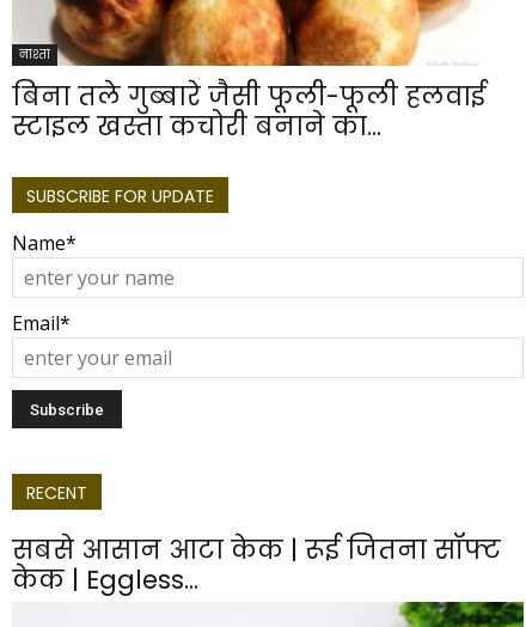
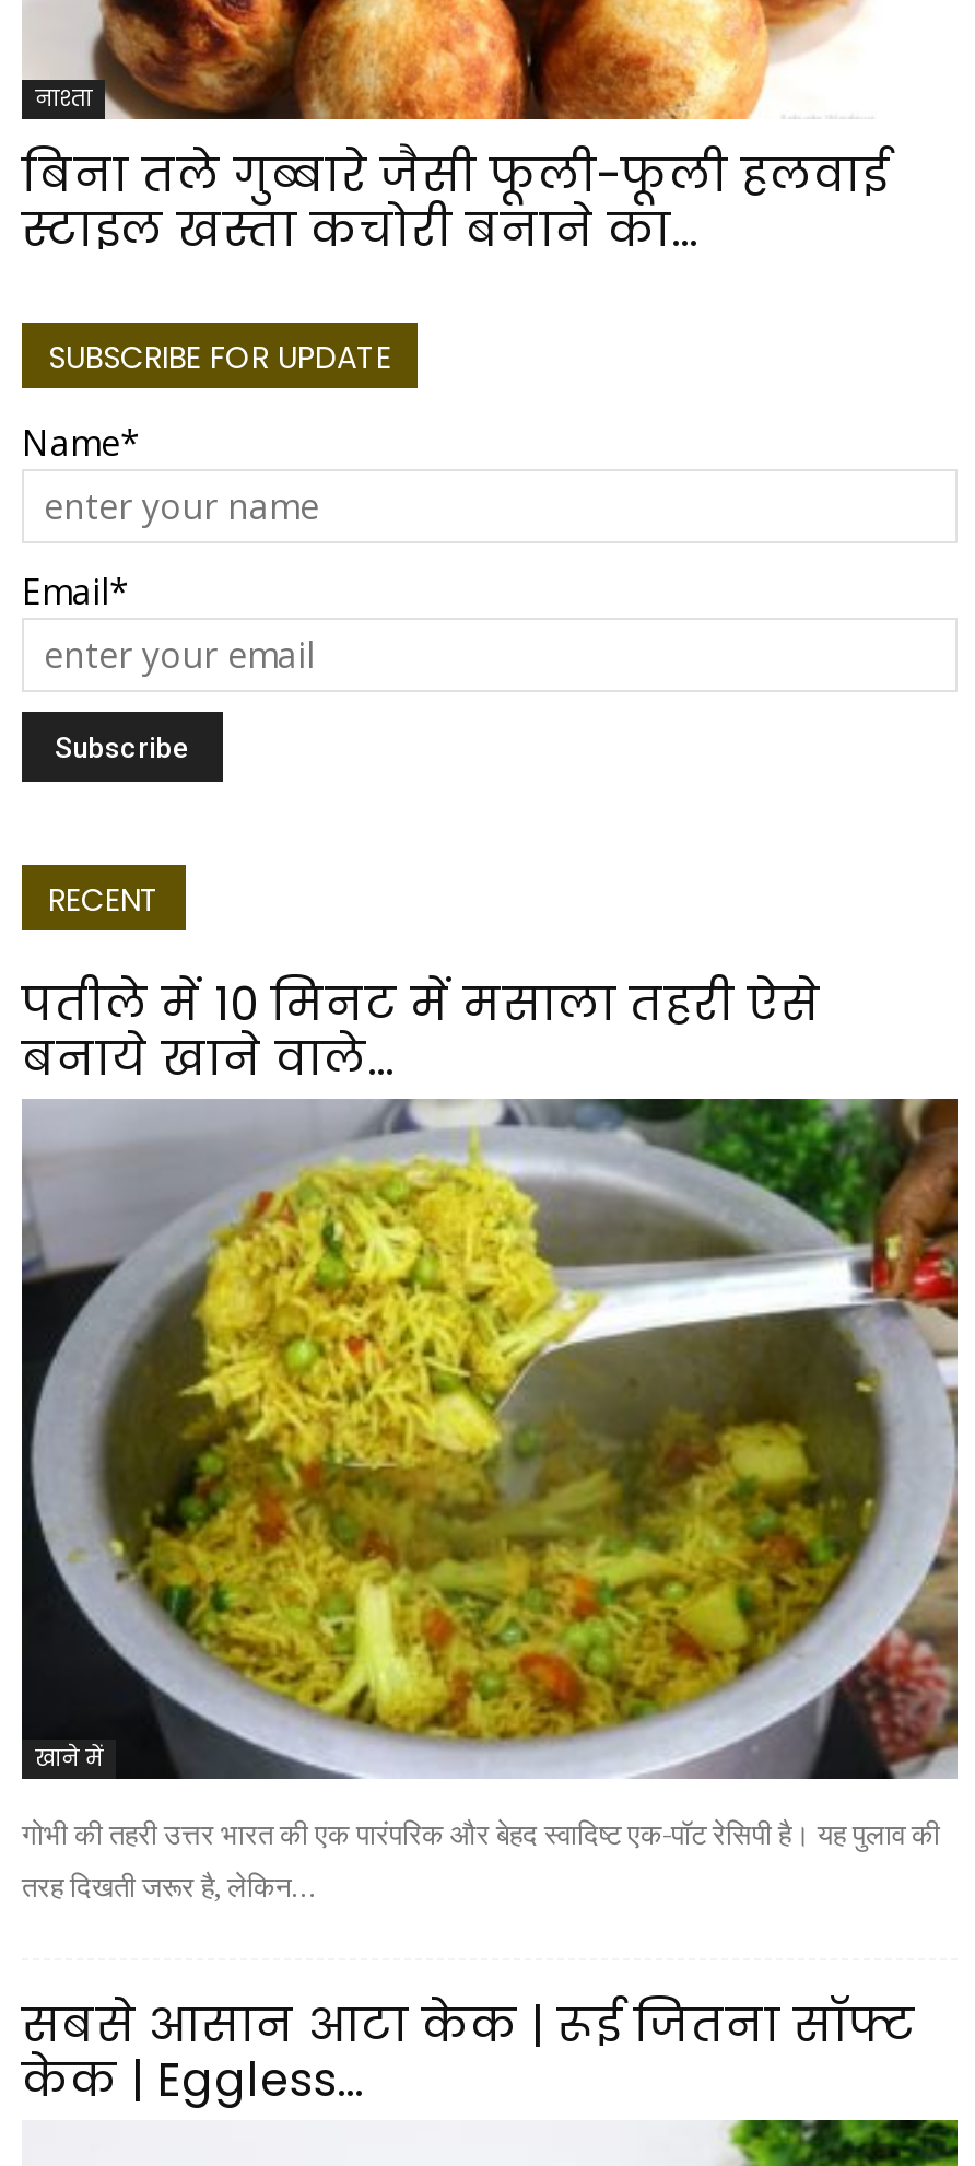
none -> [20,1096,960,1903] [image] | खाने में | गोभी की तहरी उत्तर भारत की एक पारंपरिक और बेहद स्वादिष्ट एक-पॉट रेसिपी है। यह पुलाव की | तरह दिखती जरूर है, लेकिन...
none -> [22,973,820,1091] पतीले में 10 मिनट में मसाला तहरी ऐसे | बनाये खाने वाले...

